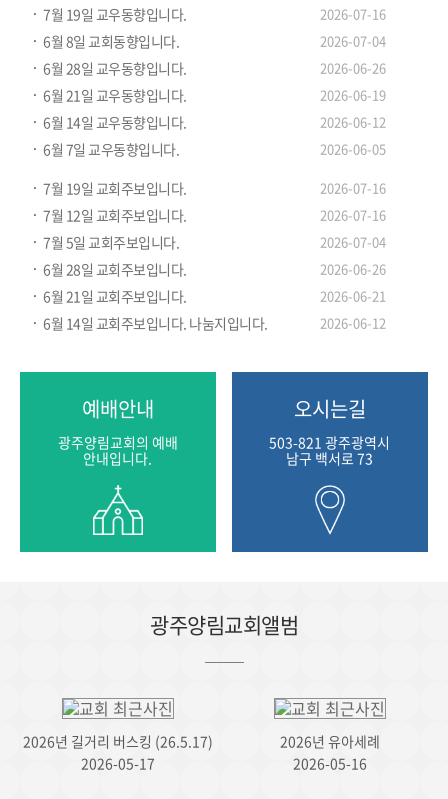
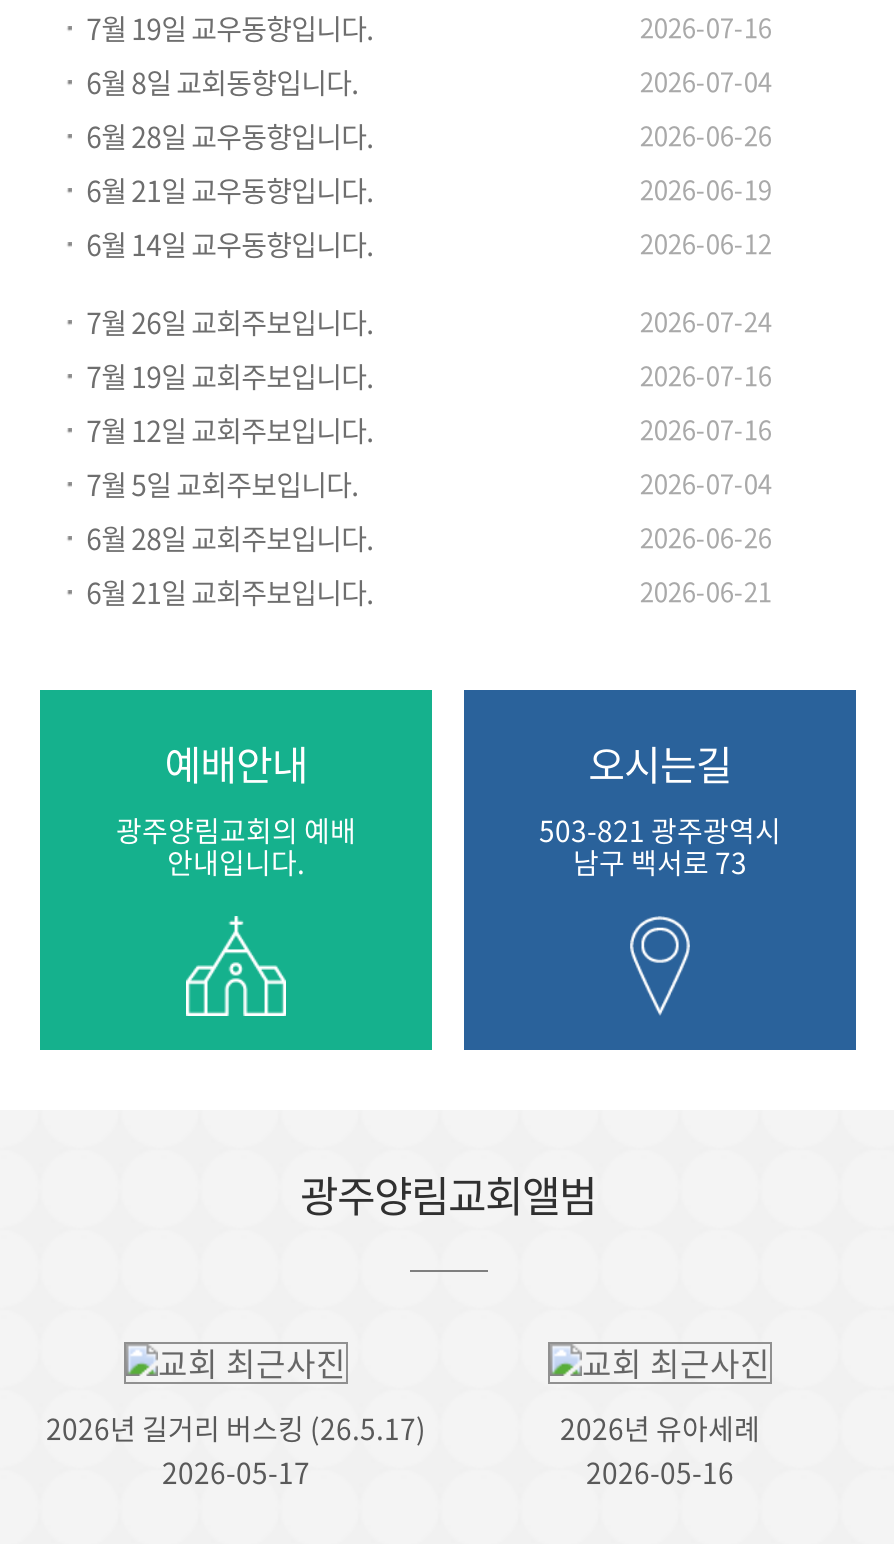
[43,139,386,159] 6월 7일 교우동향입니다. | 2026-06-05 -> [86,302,772,342] 7월 26일 교회주보입니다. | 2026-07-24
[43,313,386,333] 6월 14일 교회주보입니다. 나눔지입니다. | 2026-06-12 -> none

